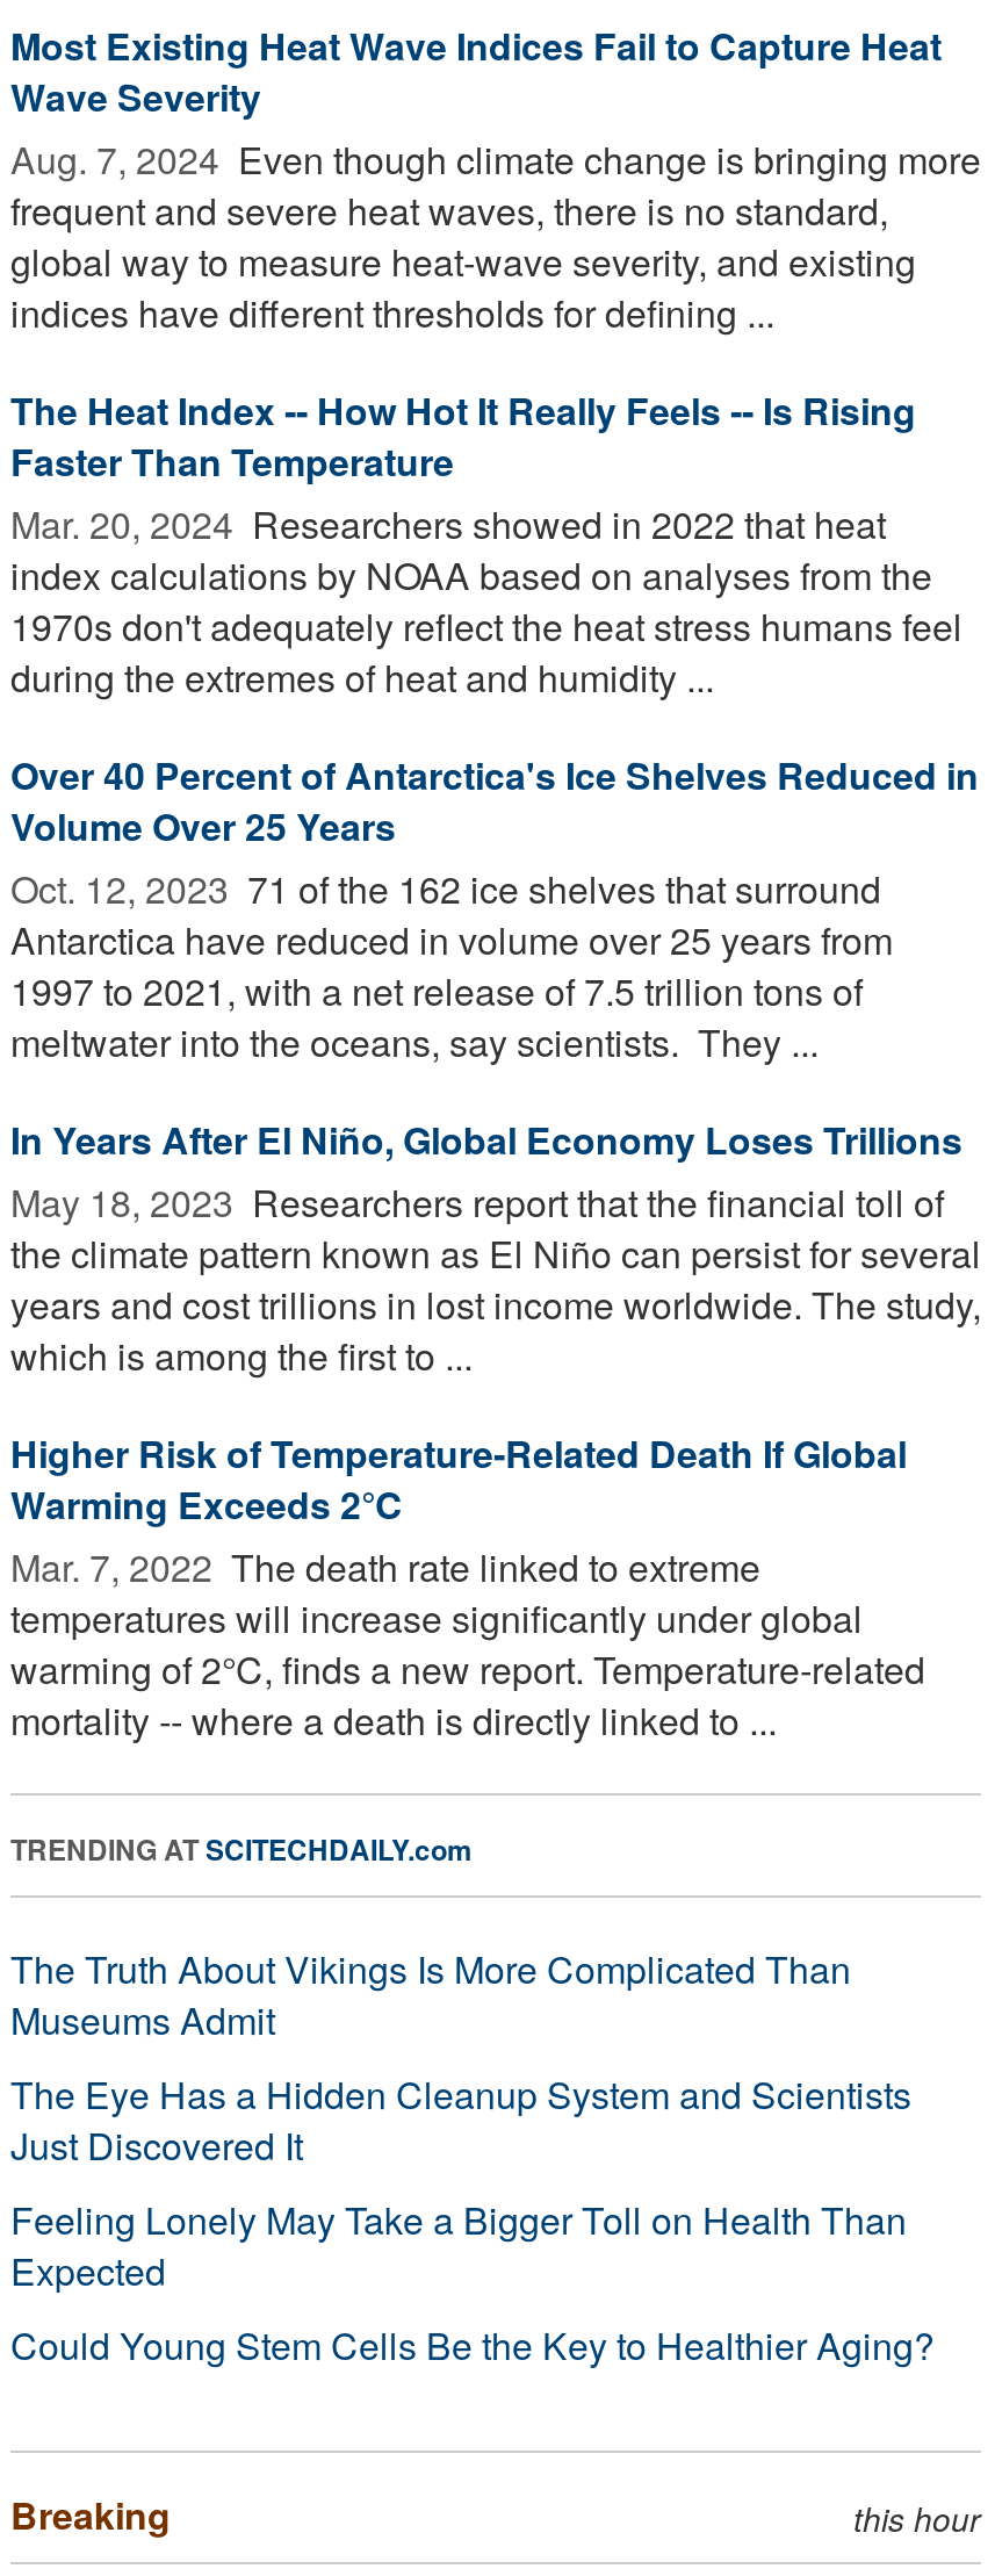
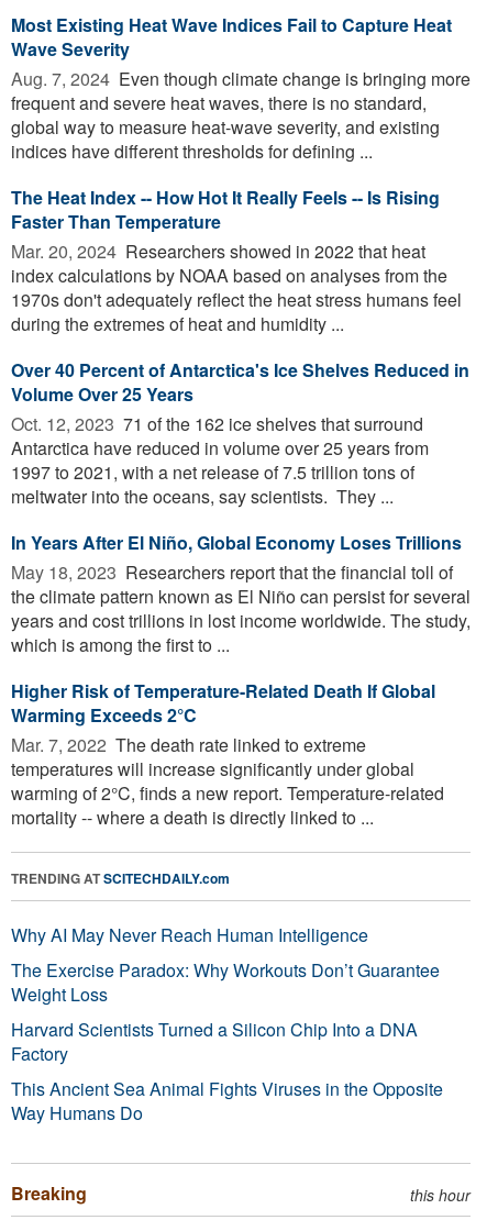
[10,1941,935,2371] The Truth About Vikings Is More Complicated Than | Museums Admit | The Eye Has a Hidden Cleanup System and Scientists | Just Discovered It | Feeling Lonely May Take a Bigger Toll on Health Than | Expected | Could Young Stem Cells Be the Key to Healthier Aging? -> [11,922,443,1125] Why AI May Never Reach Human Intelligence | The Exercise Paradox: Why Workouts Don’t Guarantee | Weight Loss | Harvard Scientists Turned a Silicon Chip Into a DNA | Factory | This Ancient Sea Animal Fights Viruses in the Opposite | Way Humans Do

